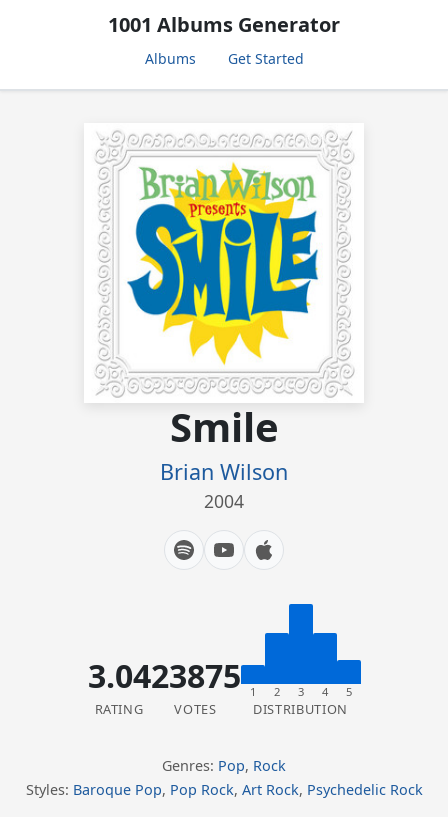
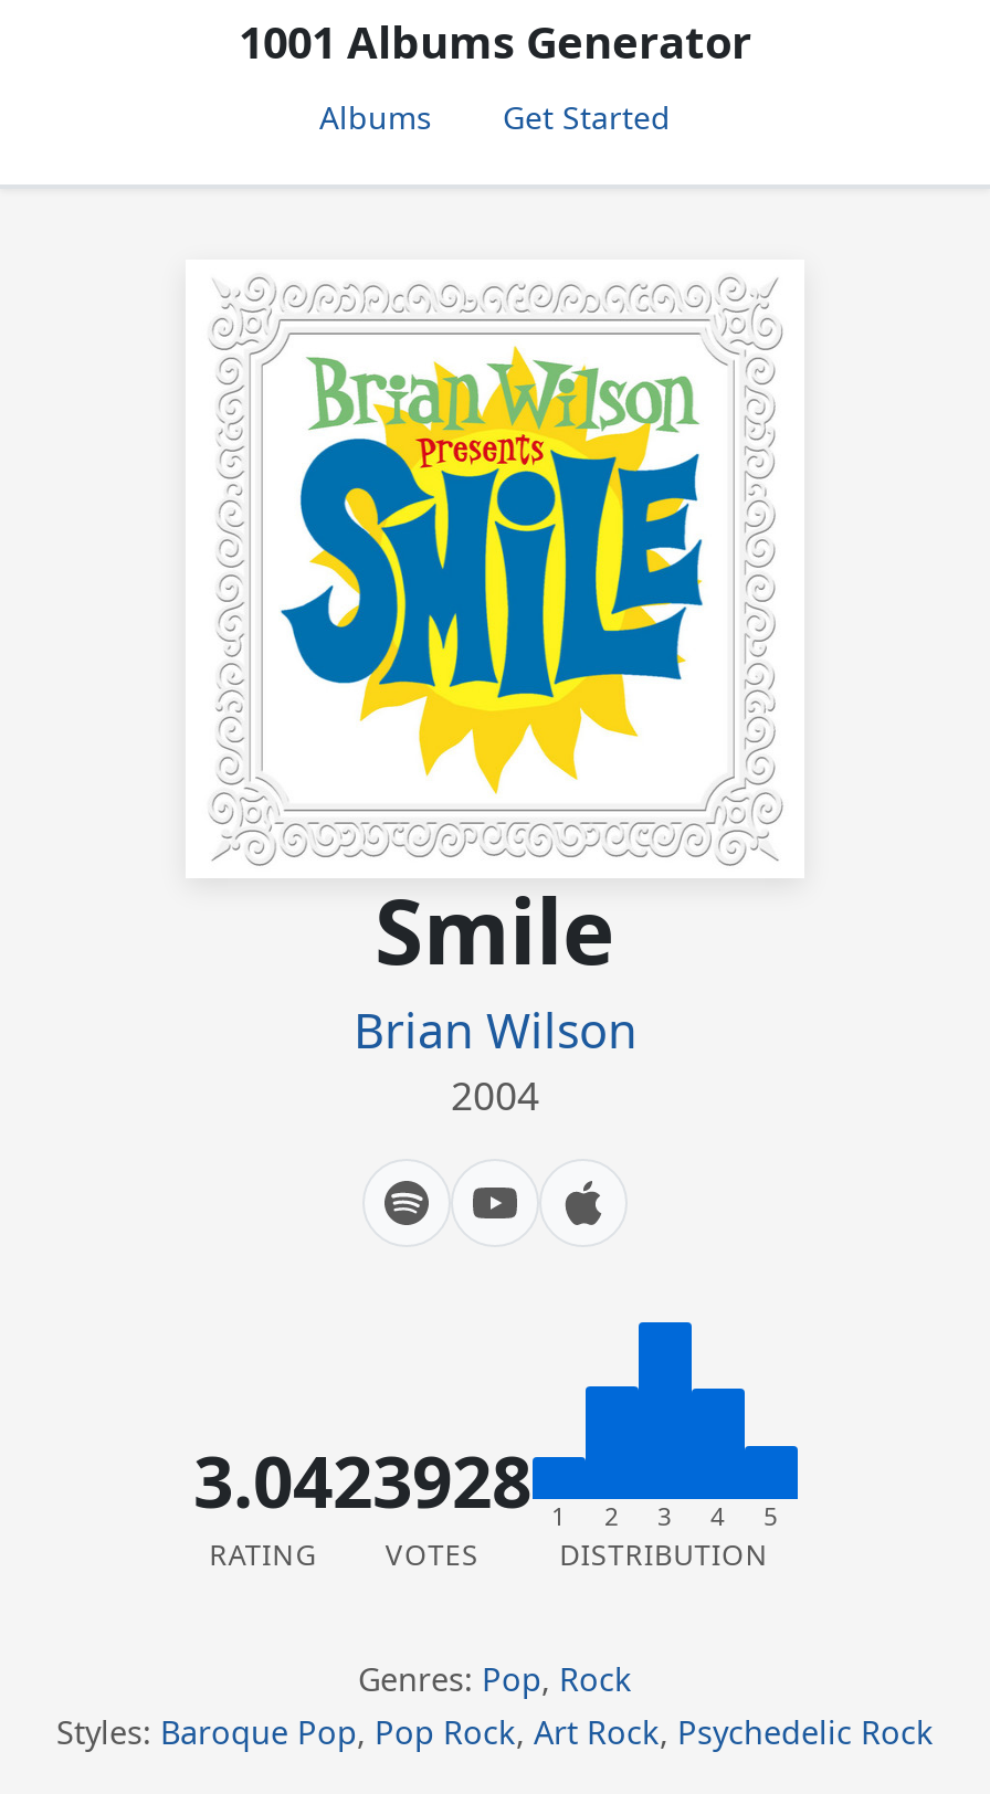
[150,654,240,697] 23875 -> [333,1433,531,1528] 23928

